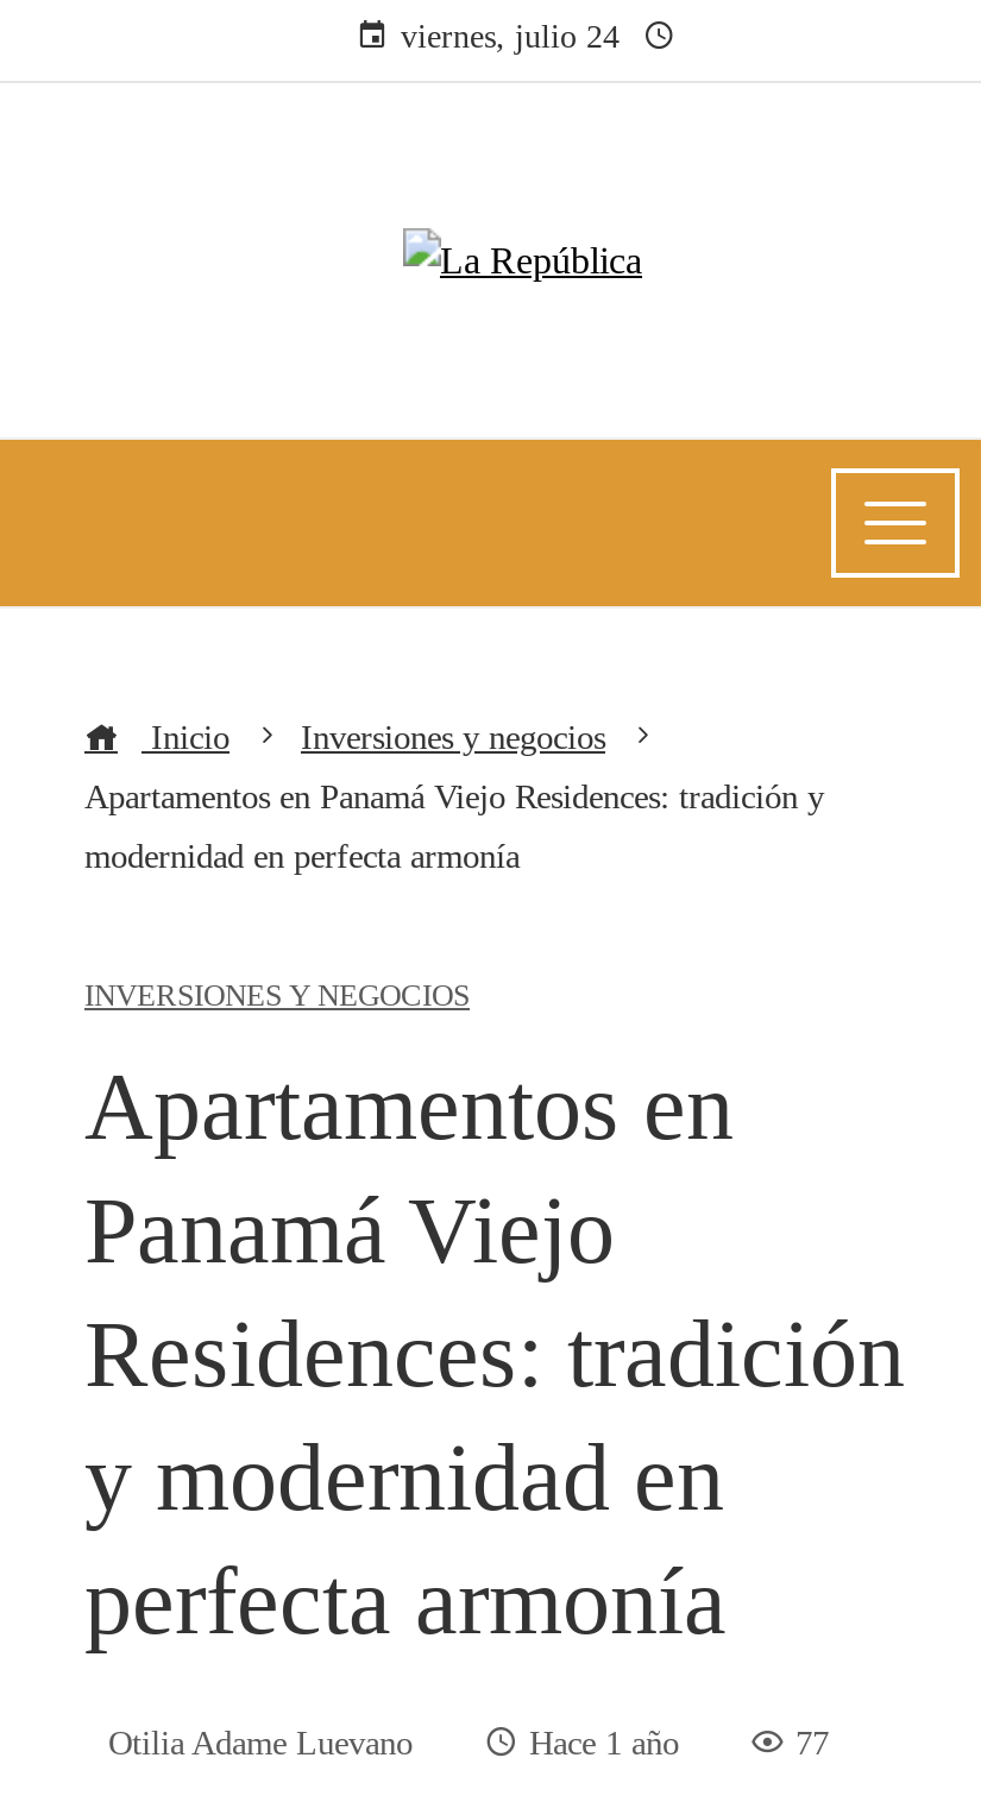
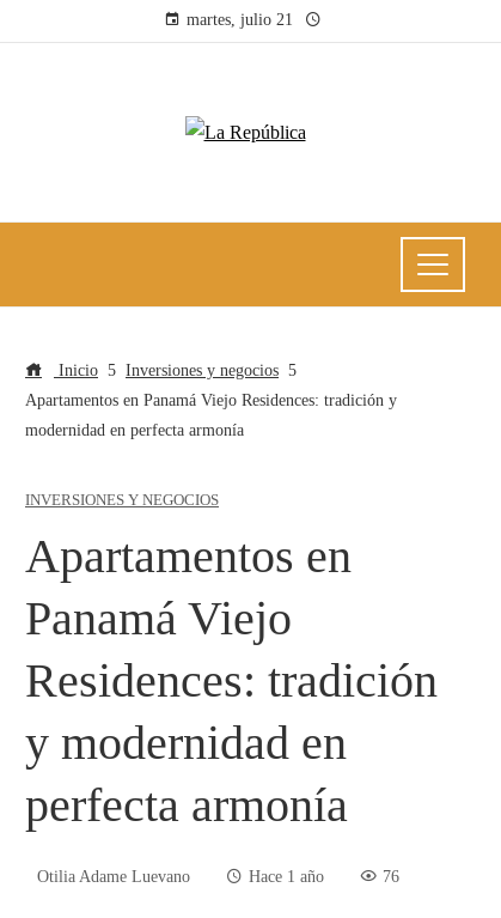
[401,19,620,55] viernes, julio 24 -> [186,11,292,29] martes, julio 21
[796,1724,829,1762] 77 -> [383,867,399,886] 76

